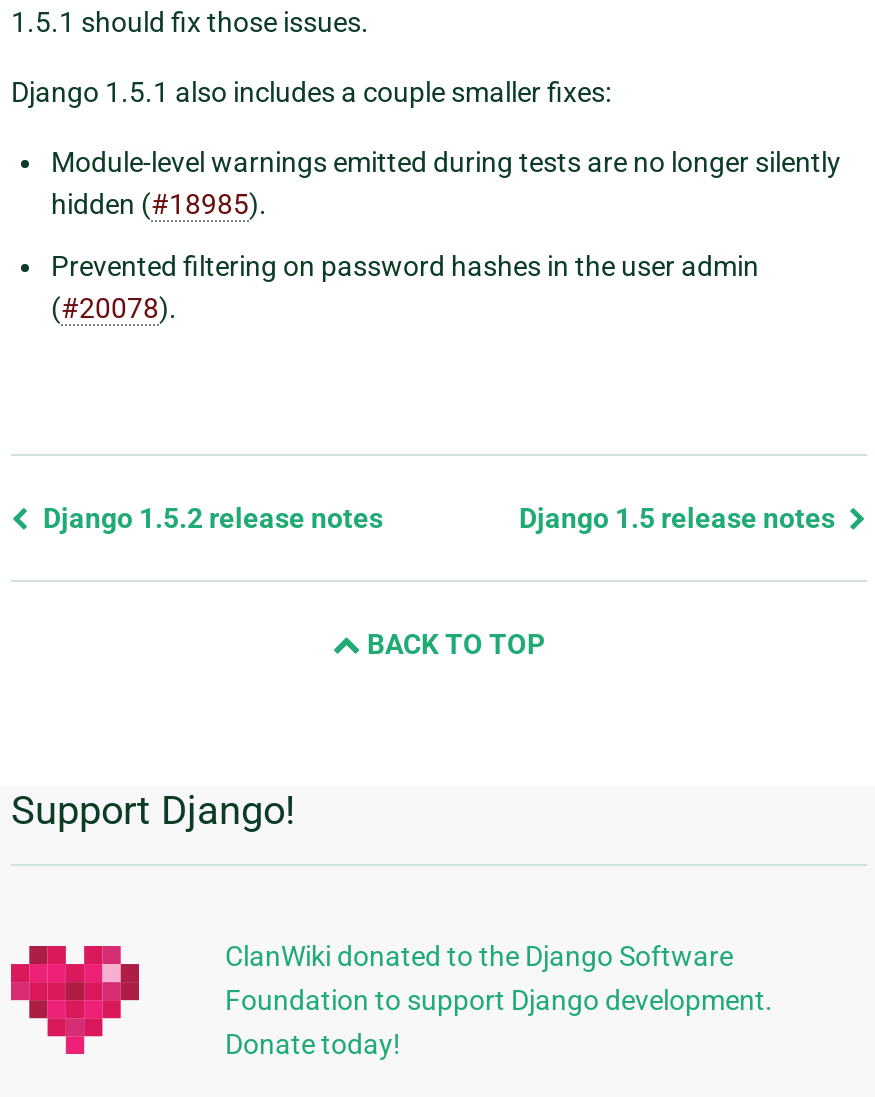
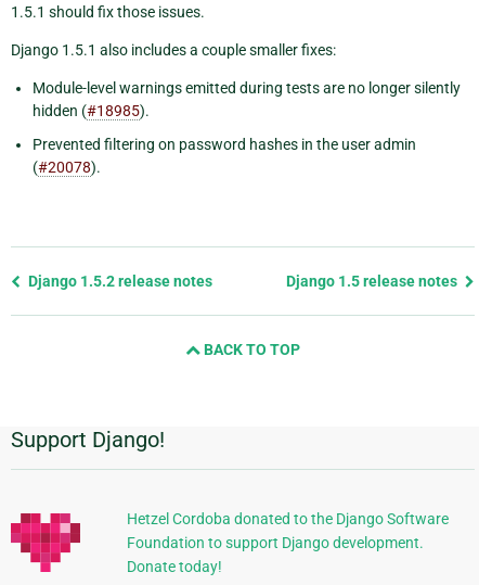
[225,939,733,971] ClanWiki donated to the Django Software -> [127,510,449,527] Hetzel Cordoba donated to the Django Software

